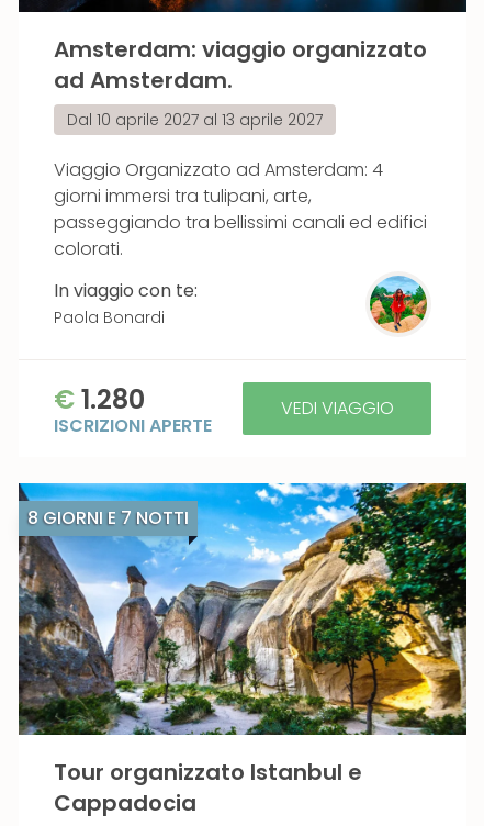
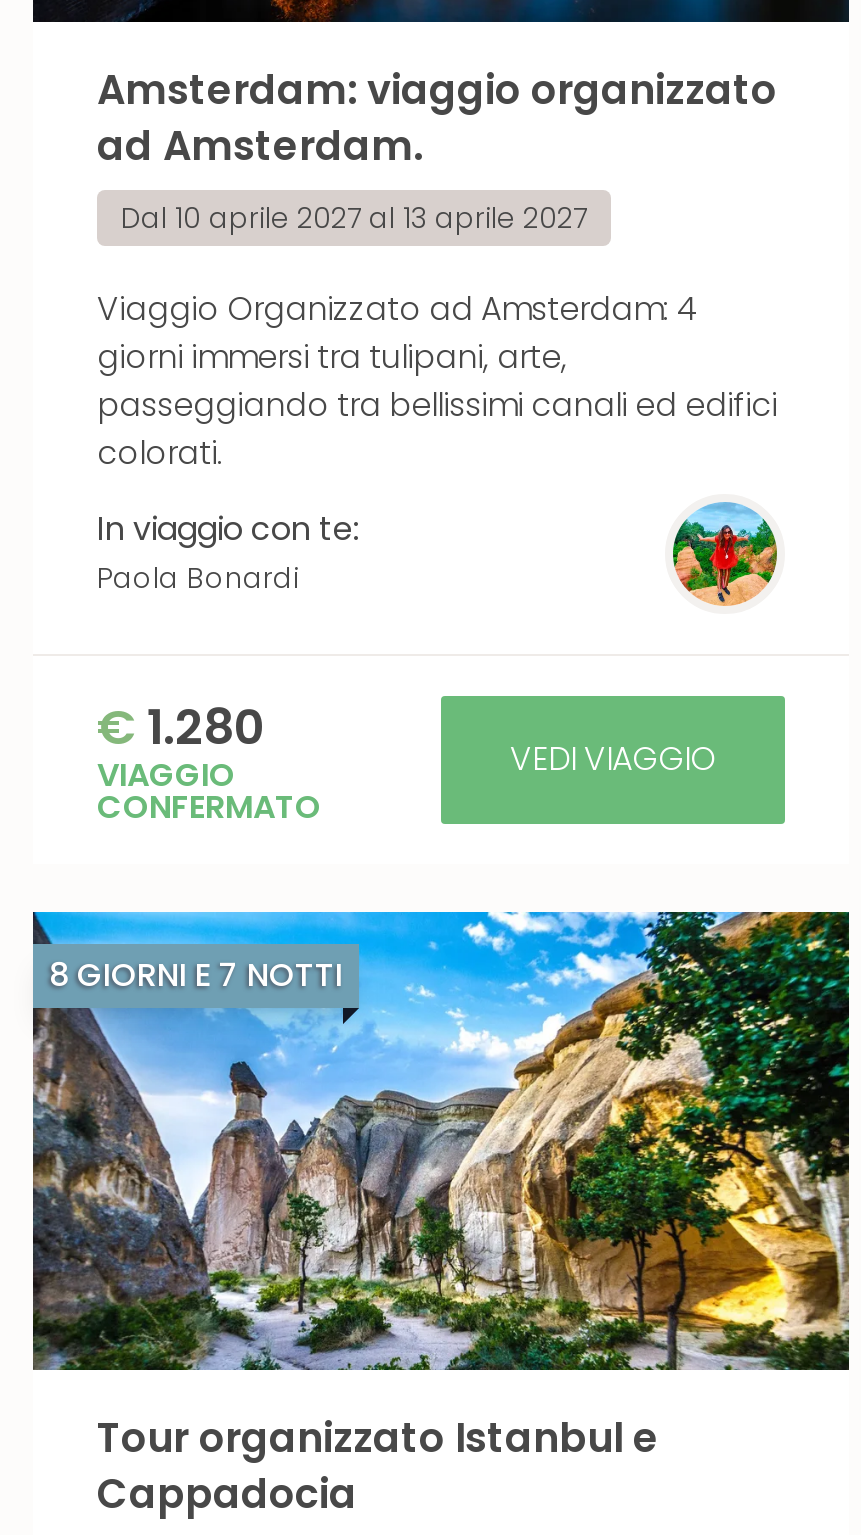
[54,412,212,438] ISCRIZIONI APERTE -> [97,751,321,829] VIAGGIO | CONFERMATO

